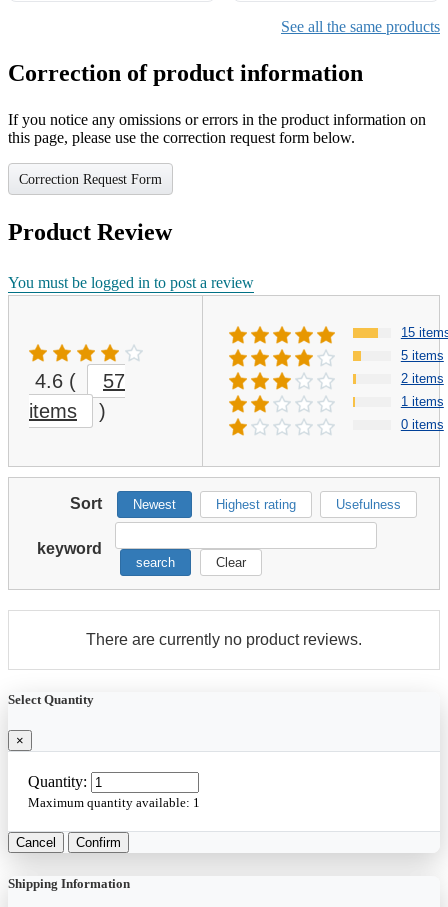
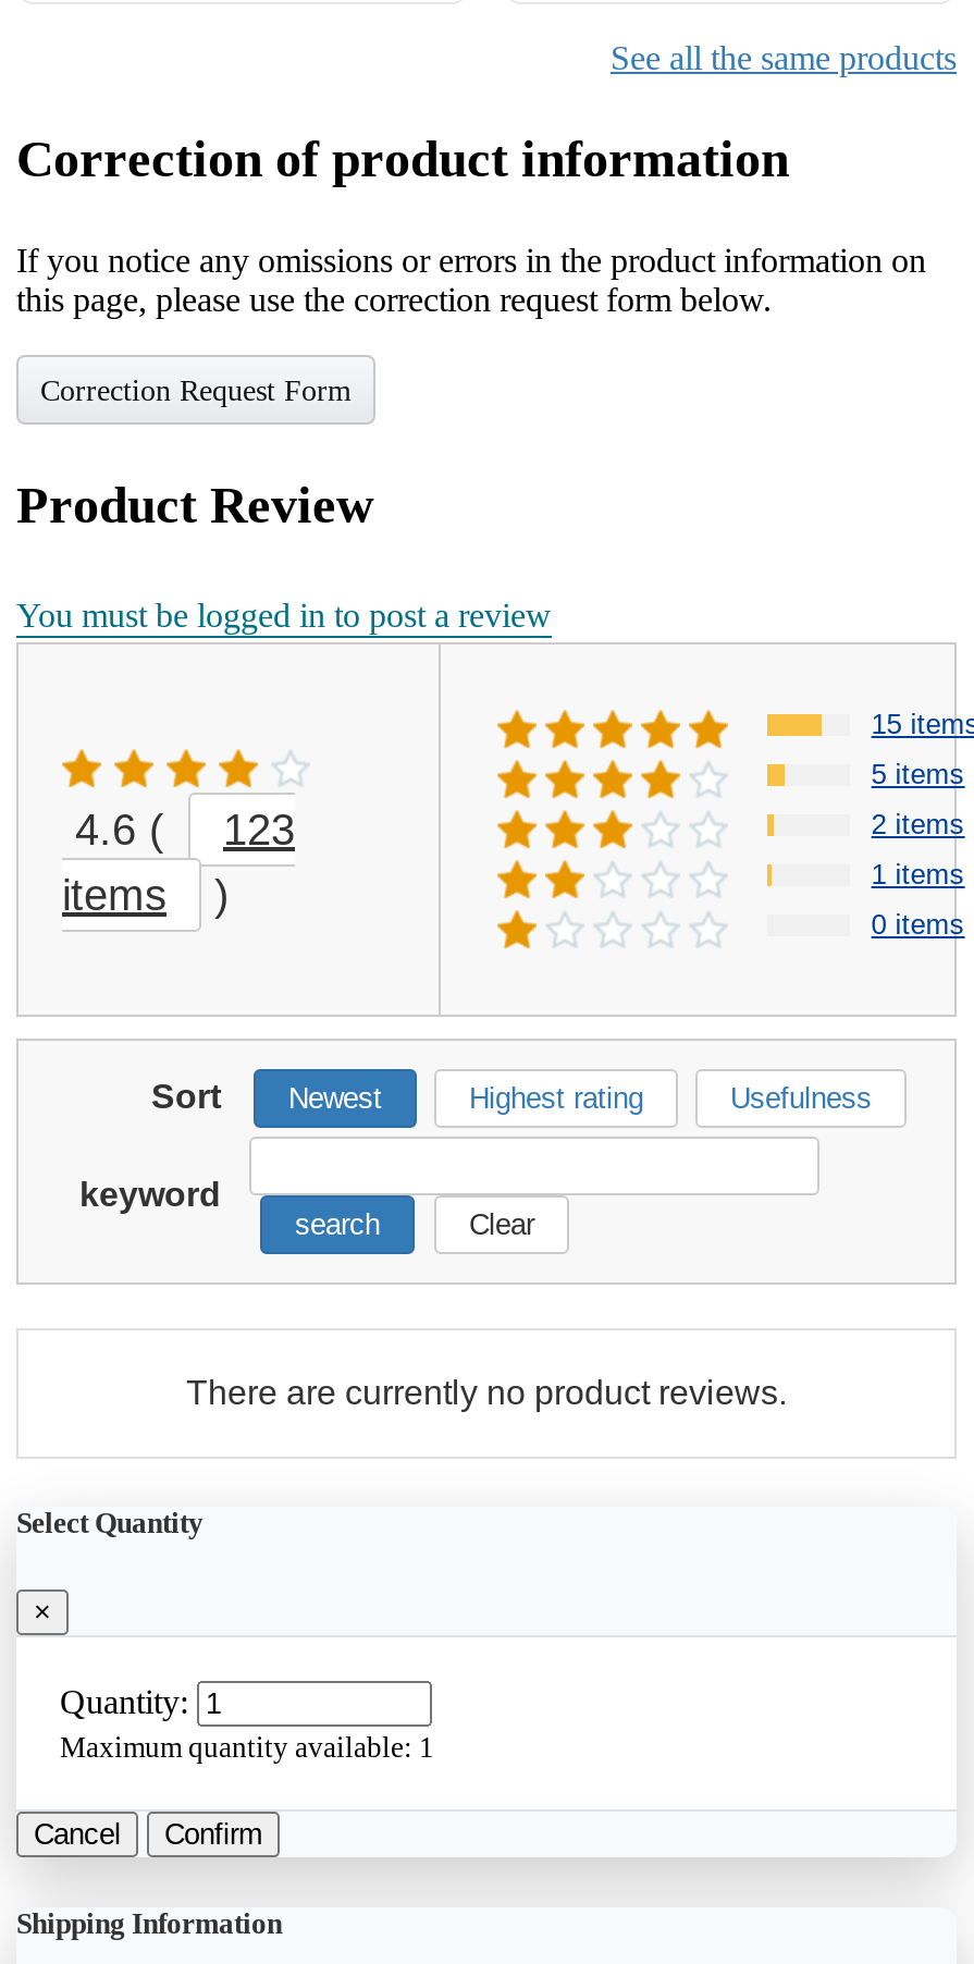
[29,370,125,392] 4.6 ( 57 -> [62,806,295,854] 4.6 ( 123

